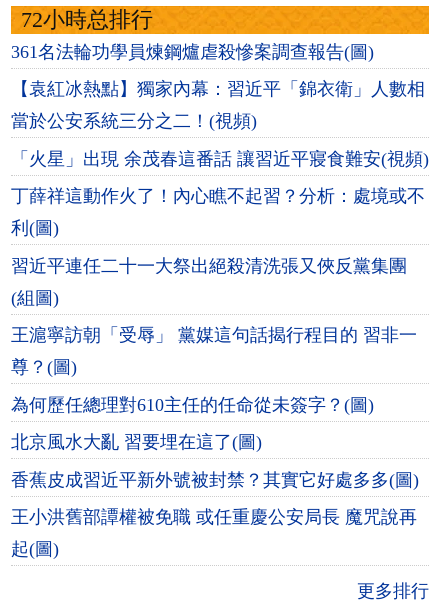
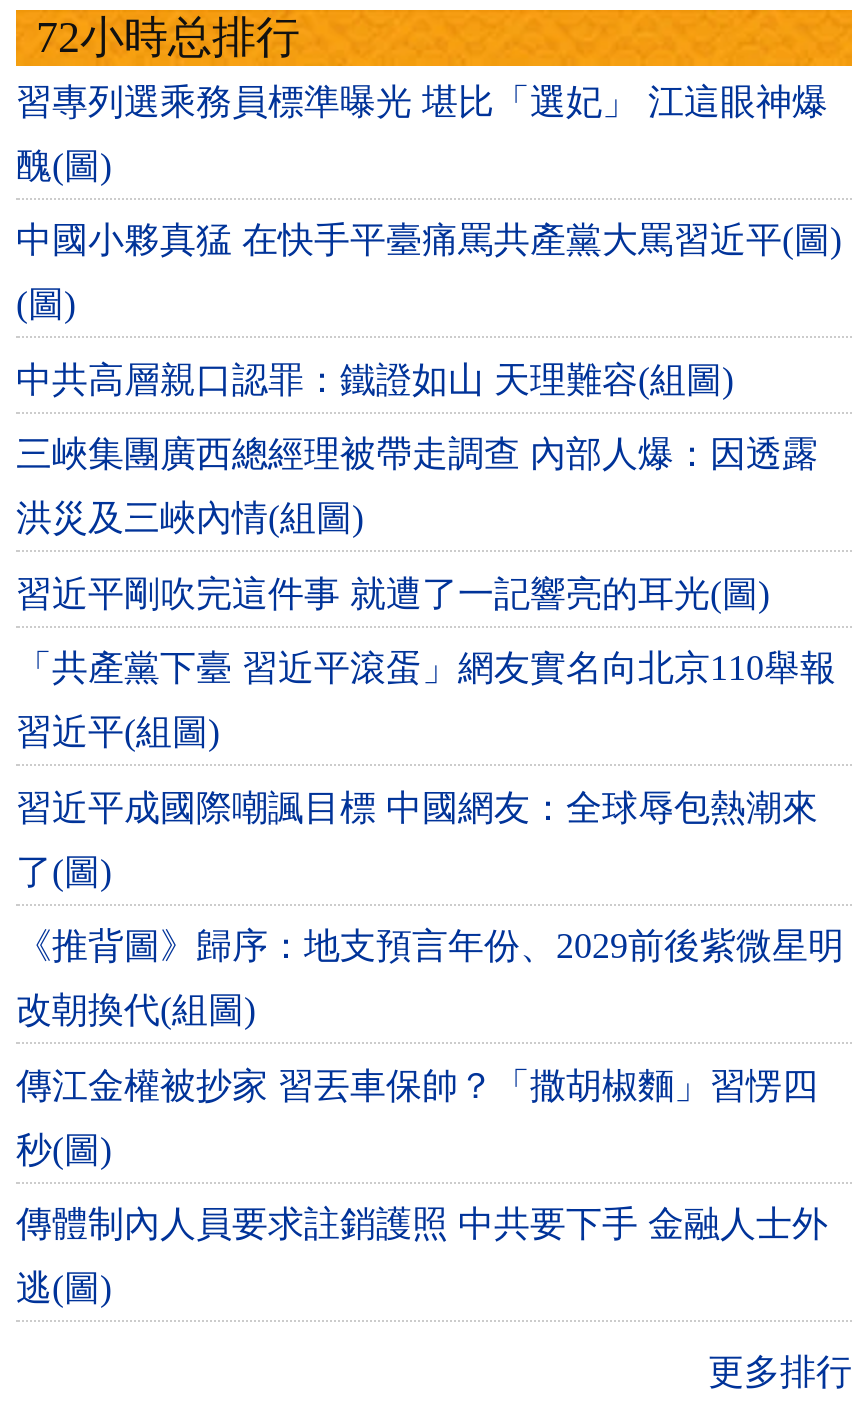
[11,41,429,559] 361名法輪功學員煉鋼爐虐殺慘案調查報告(圖) | 【袁紅冰熱點】獨家內幕：習近平「錦衣衛」人數相 | 當於公安系統三分之二！(視頻) | 「火星」出現 余茂春這番話 讓習近平寢食難安(視頻) | 丁薛祥這動作火了！內心瞧不起習？分析：處境或不 | 利(圖) | 習近平連任二十一大祭出絕殺清洗張又俠反黨集團 | (組圖) | 王滬寧訪朝「受辱」 黨媒這句話揭行程目的 習非一 | 尊？(圖) | 為何歷任總理對610主任的任命從未簽字？(圖) | 北京風水大亂 習要埋在這了(圖) | 香蕉皮成習近平新外號被封禁？其實它好處多多(圖) | 王小洪舊部譚權被免職 或任重慶公安局長 魔咒說再 | 起(圖) -> [16,81,844,1308] 習專列選乘務員標準曝光 堪比「選妃」 江這眼神爆 | 醜(圖) | 中國小夥真猛 在快手平臺痛罵共產黨大罵習近平(圖) | (圖) | 中共高層親口認罪：鐵證如山 天理難容(組圖) | 三峽集團廣西總經理被帶走調查 內部人爆：因透露 | 洪災及三峽內情(組圖) | 習近平剛吹完這件事 就遭了一記響亮的耳光(圖) | 「共產黨下臺 習近平滾蛋」網友實名向北京110舉報 | 習近平(組圖) | 習近平成國際嘲諷目標 中國網友：全球辱包熱潮來 | 了(圖) | 《推背圖》歸序：地支預言年份、2029前後紫微星明 | 改朝換代(組圖) | 傳江金權被抄家 習丟車保帥？「撒胡椒麵」習愣四 | 秒(圖) | 傳體制內人員要求註銷護照 中共要下手 金融人士外 | 逃(圖)

